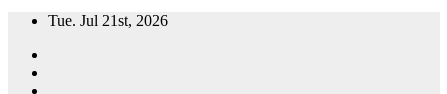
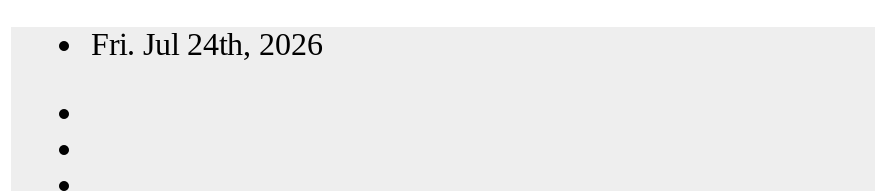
[48,12,168,29] Tue. Jul 21st, 2026 -> [91,27,323,61] Fri. Jul 24th, 2026

